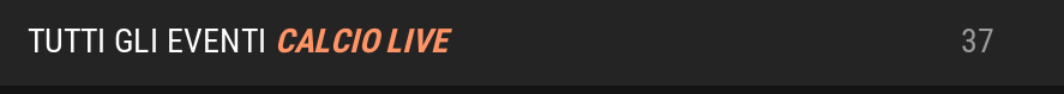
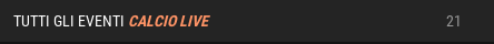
[961,20,994,58] 37 -> [446,12,462,30] 21

